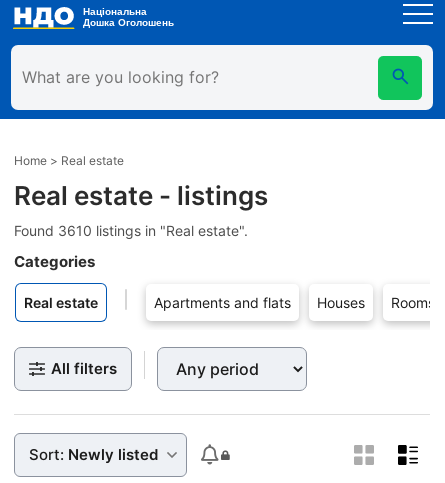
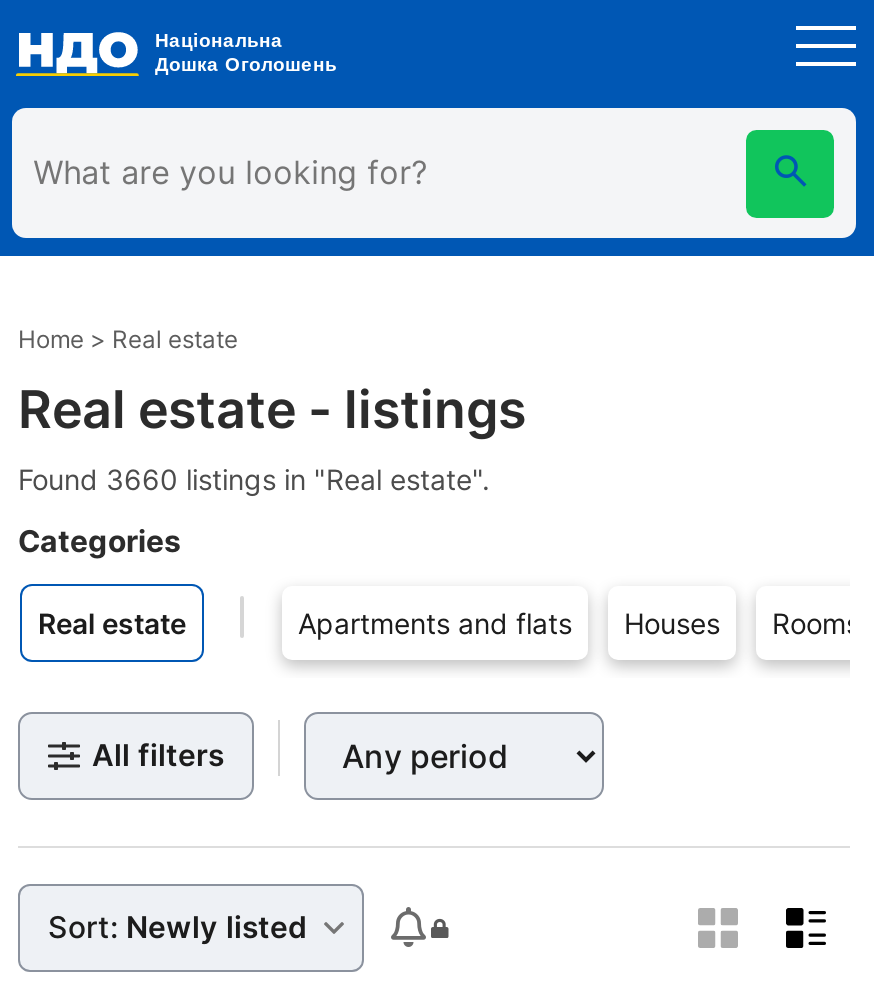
[14,222,248,239] Found 3610 listings in "Real estate". -> [18,462,490,496] Found 3660 listings in "Real estate".

